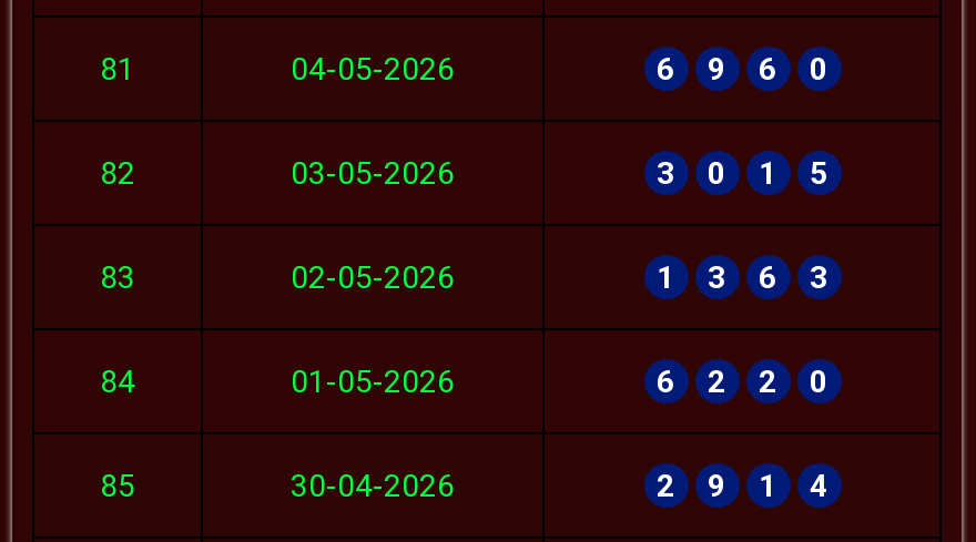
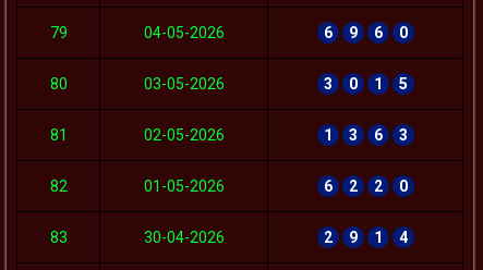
[100,51,135,87] 81 -> [50,24,67,42] 79
[100,156,135,191] 82 -> [50,75,67,93] 80
[100,260,135,295] 83 -> [50,127,67,144] 81
[100,364,135,399] 84 -> [50,178,67,195] 82
[100,468,135,504] 85 -> [50,229,67,246] 83

